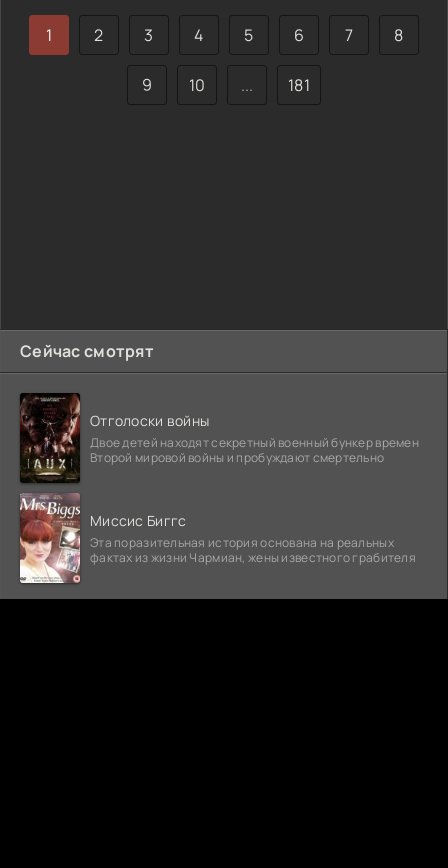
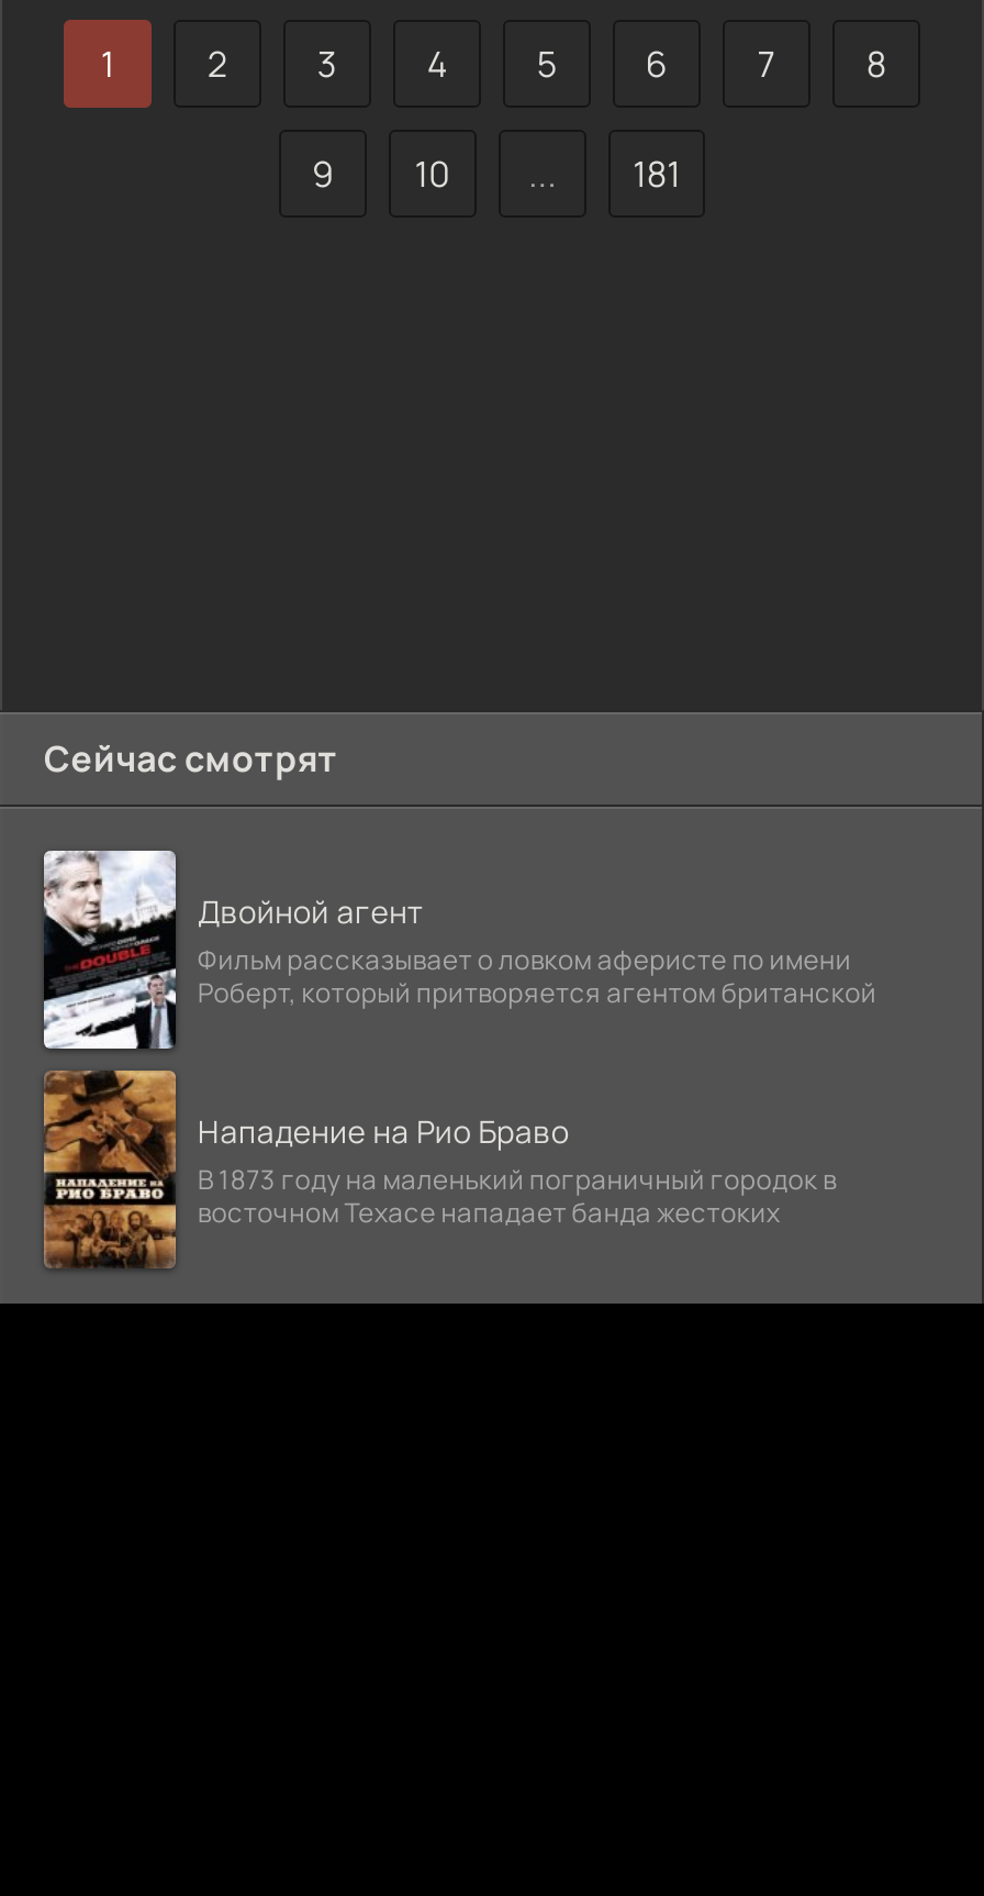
[19,392,419,484] [image] | Отголоски войны | Двое детей находят секретный военный бункер времен | Второй мировой войны и пробуждают смертельно -> [42,849,877,1051] [image] | Двойной агент | Фильм рассказывает о ловком аферисте по имени | Роберт, который притворяется агентом британской
[19,493,416,584] [image] | Миссис Биггс | Эта поразительная история основана на реальных | фактах из жизни Чармиан, жены известного грабителя -> [42,1068,837,1271] [image] | Нападение на Рио Браво | В 1873 году на маленький пограничный городок в | восточном Техасе нападает банда жестоких

